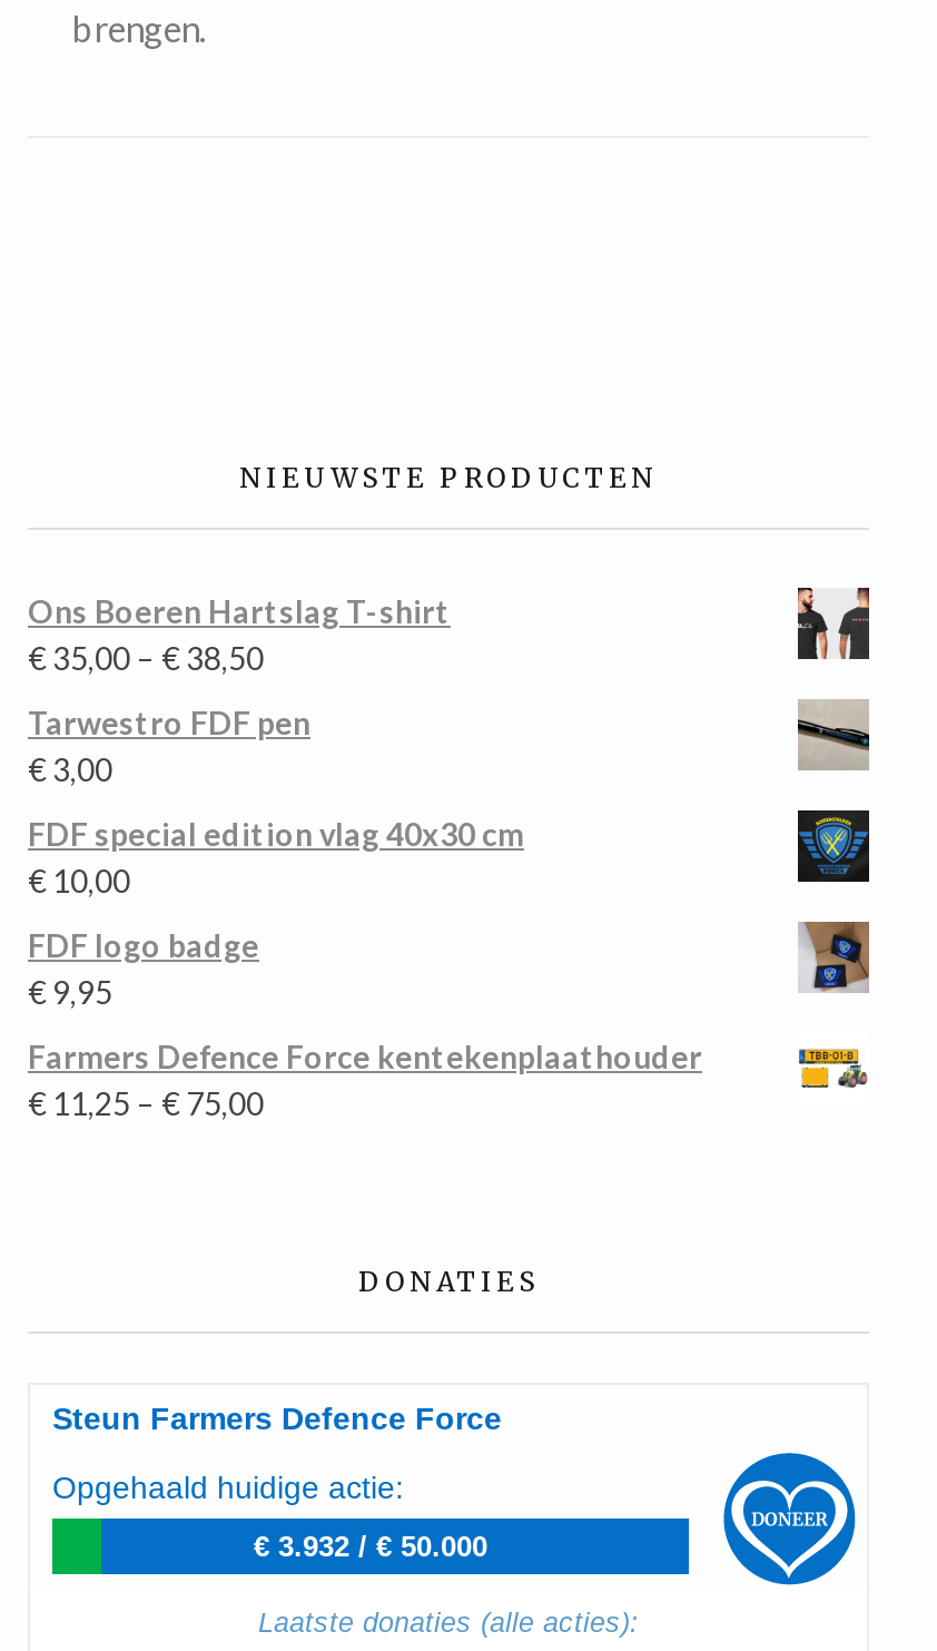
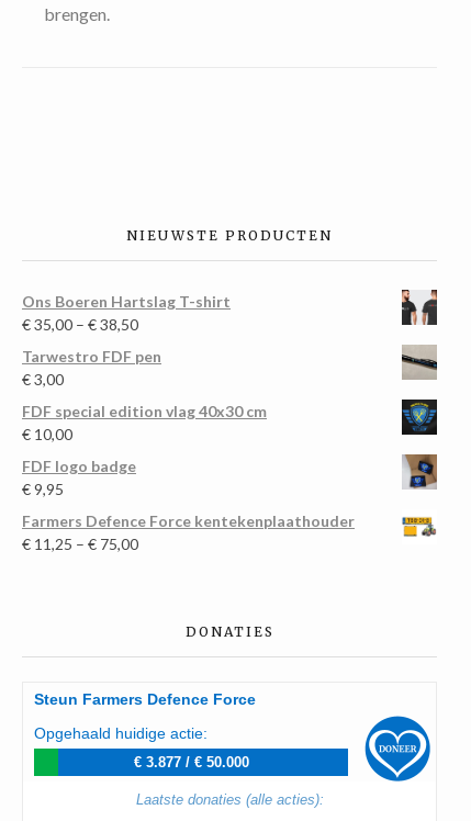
[254,1529,487,1562] € 3.932 / € 50.000 -> [133,754,249,770] € 3.877 / € 50.000

